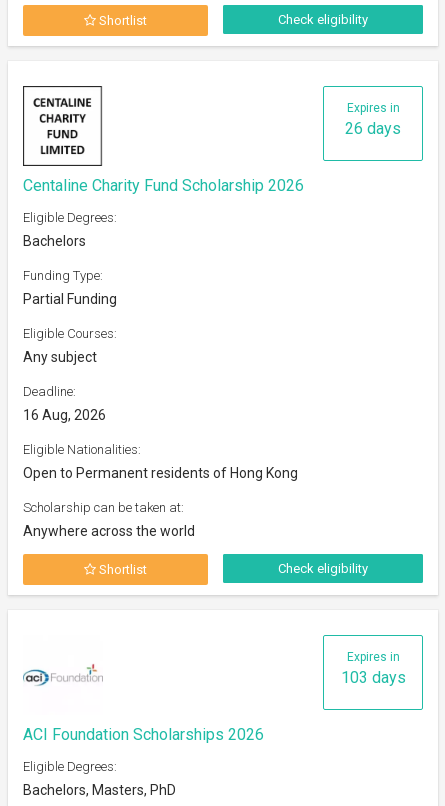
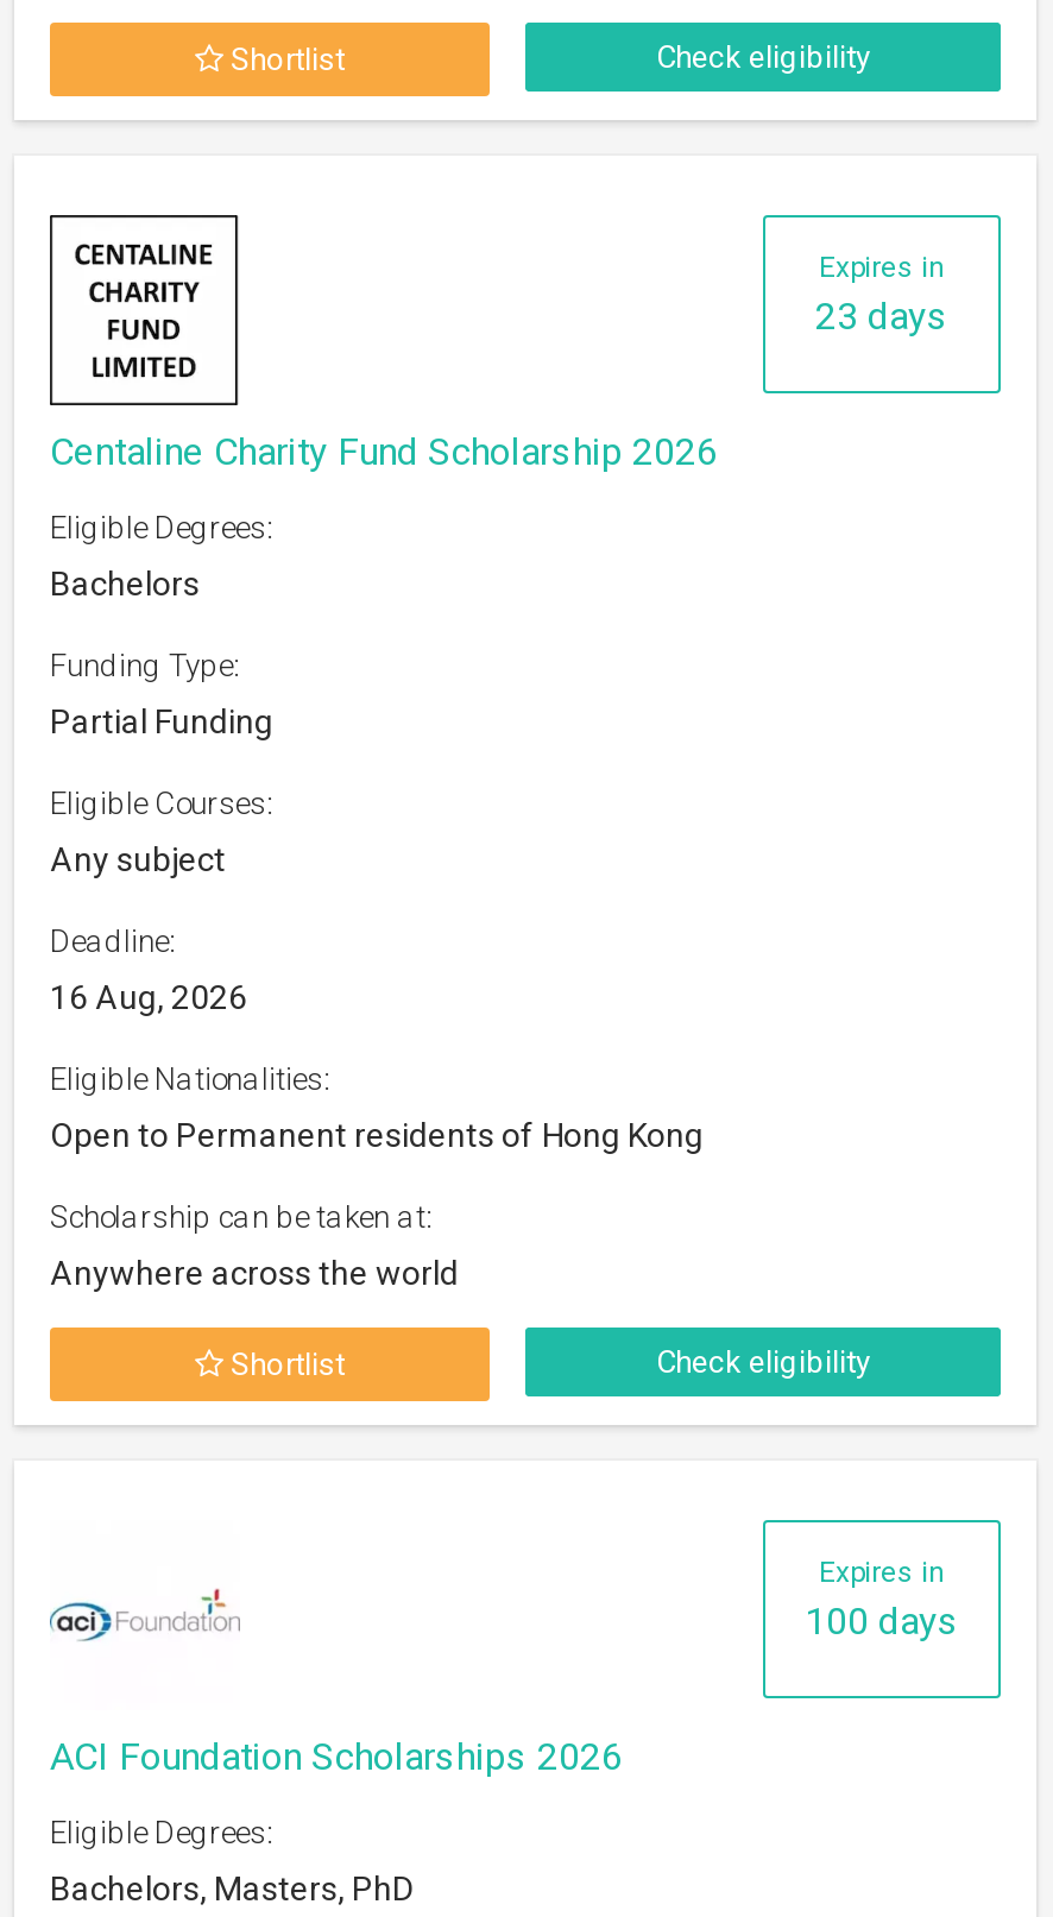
[345,119,401,138] 26 days -> [815,293,948,338] 23 days
[340,668,405,687] 103 days -> [805,1598,959,1643] 100 days

